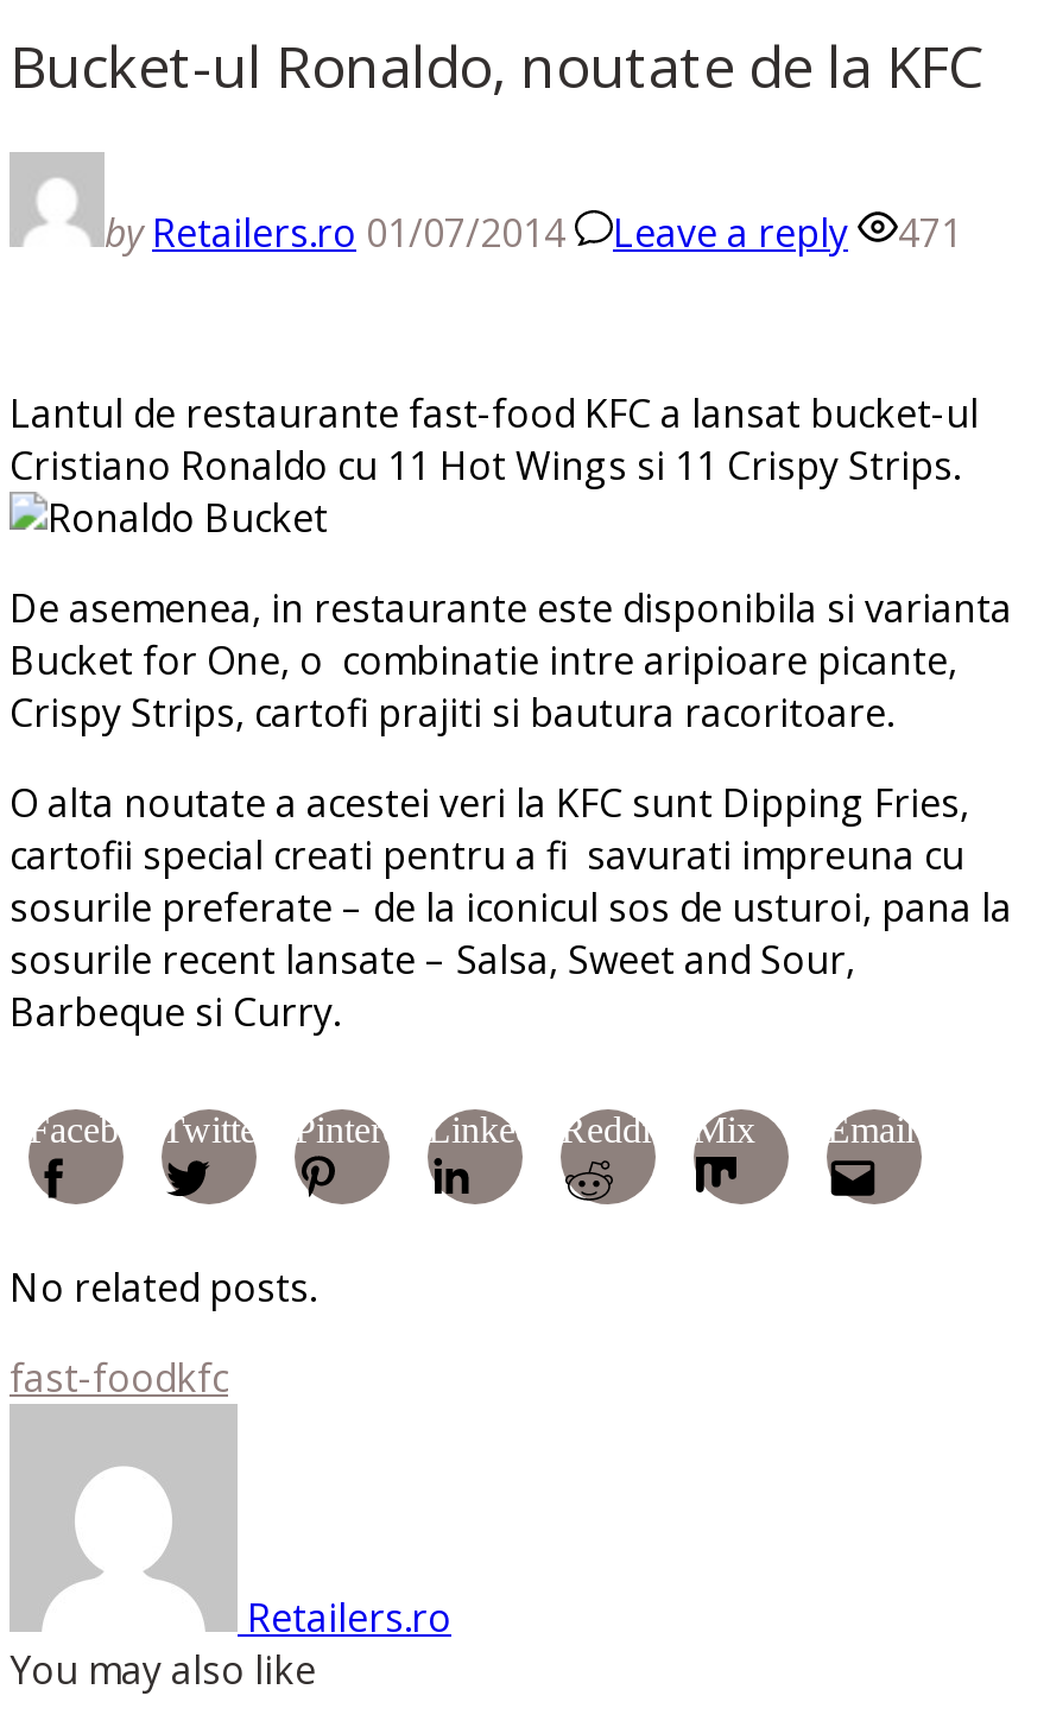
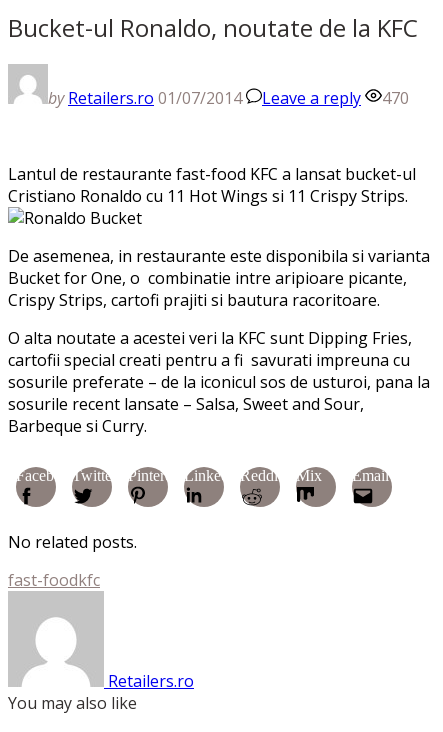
[105,206,962,258] by Retailers.ro 01/07/2014 Leave a reply 471 -> [48,87,409,109] by Retailers.ro 01/07/2014 Leave a reply 470

